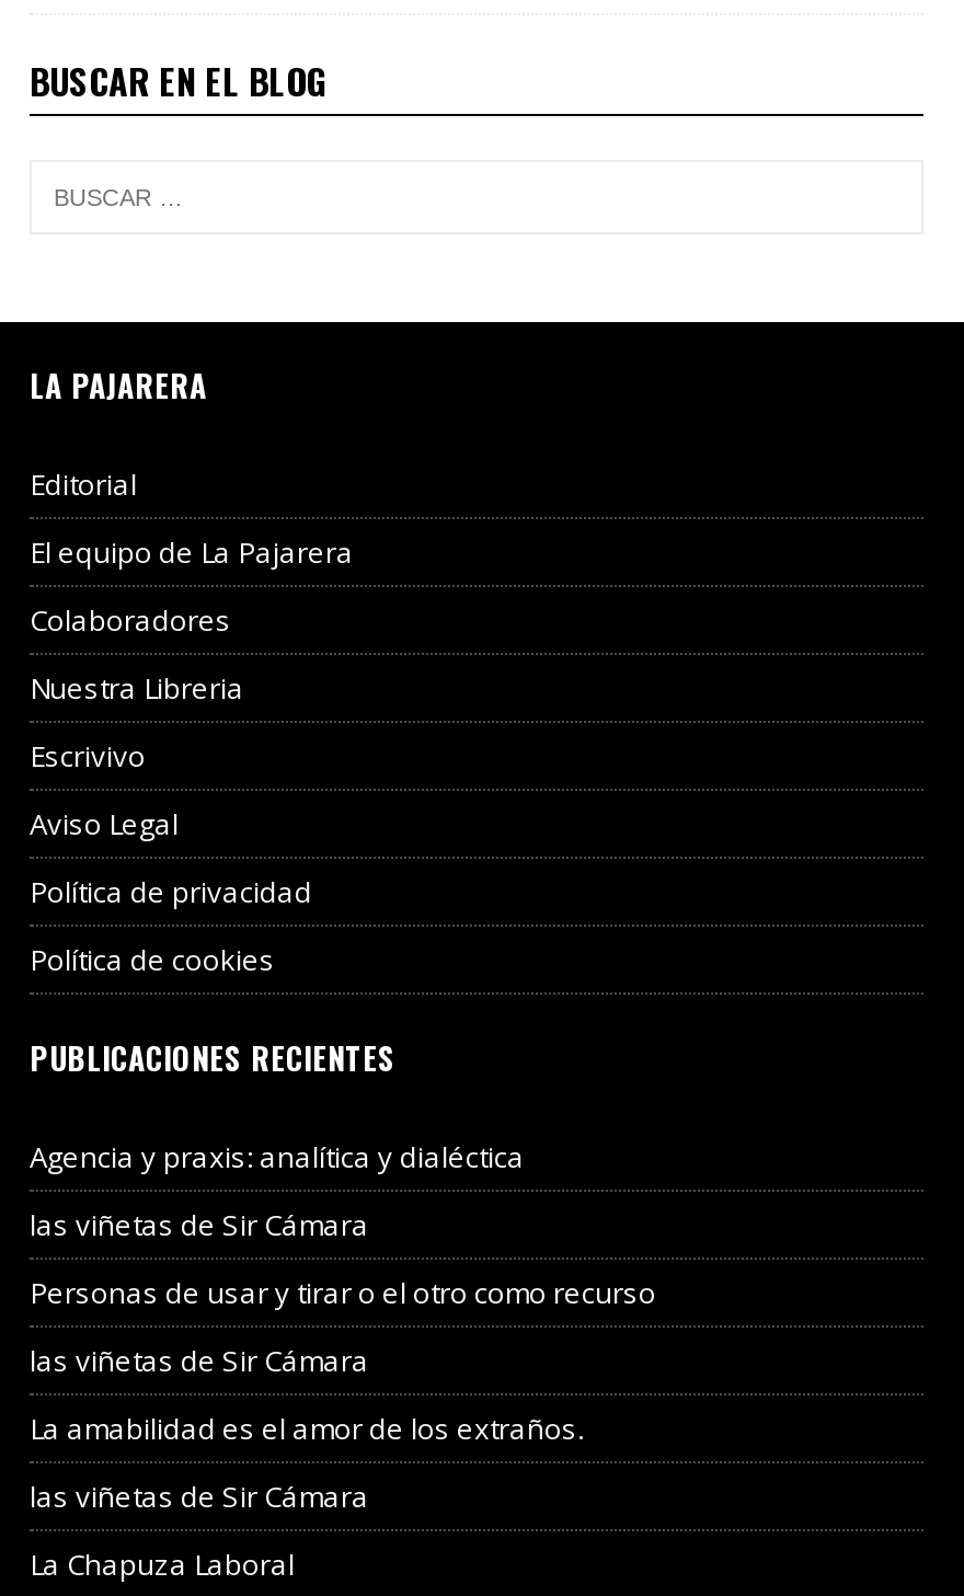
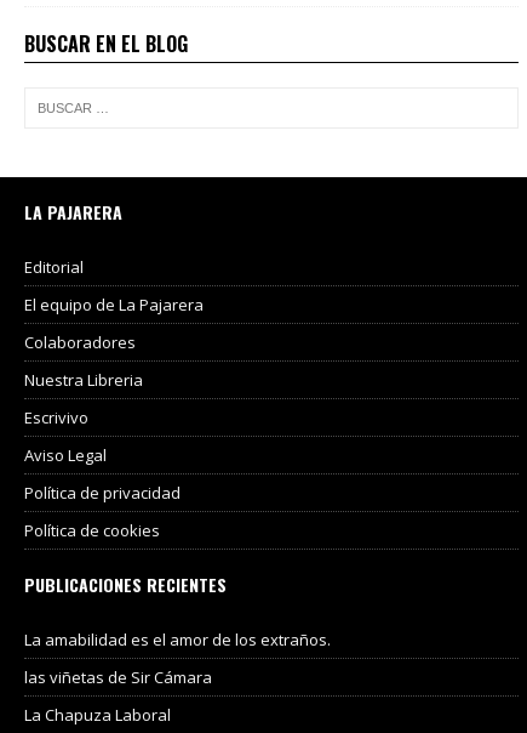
[30,1136,656,1380] Agencia y praxis: analítica y dialéctica | las viñetas de Sir Cámara | Personas de usar y tirar o el otro como recurso | las viñetas de Sir Cámara -> none

